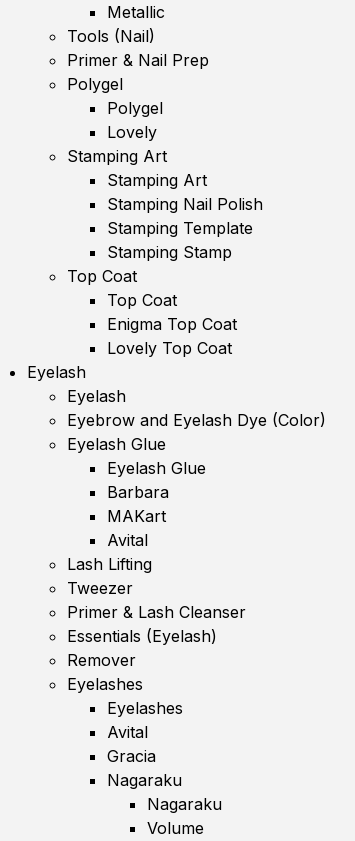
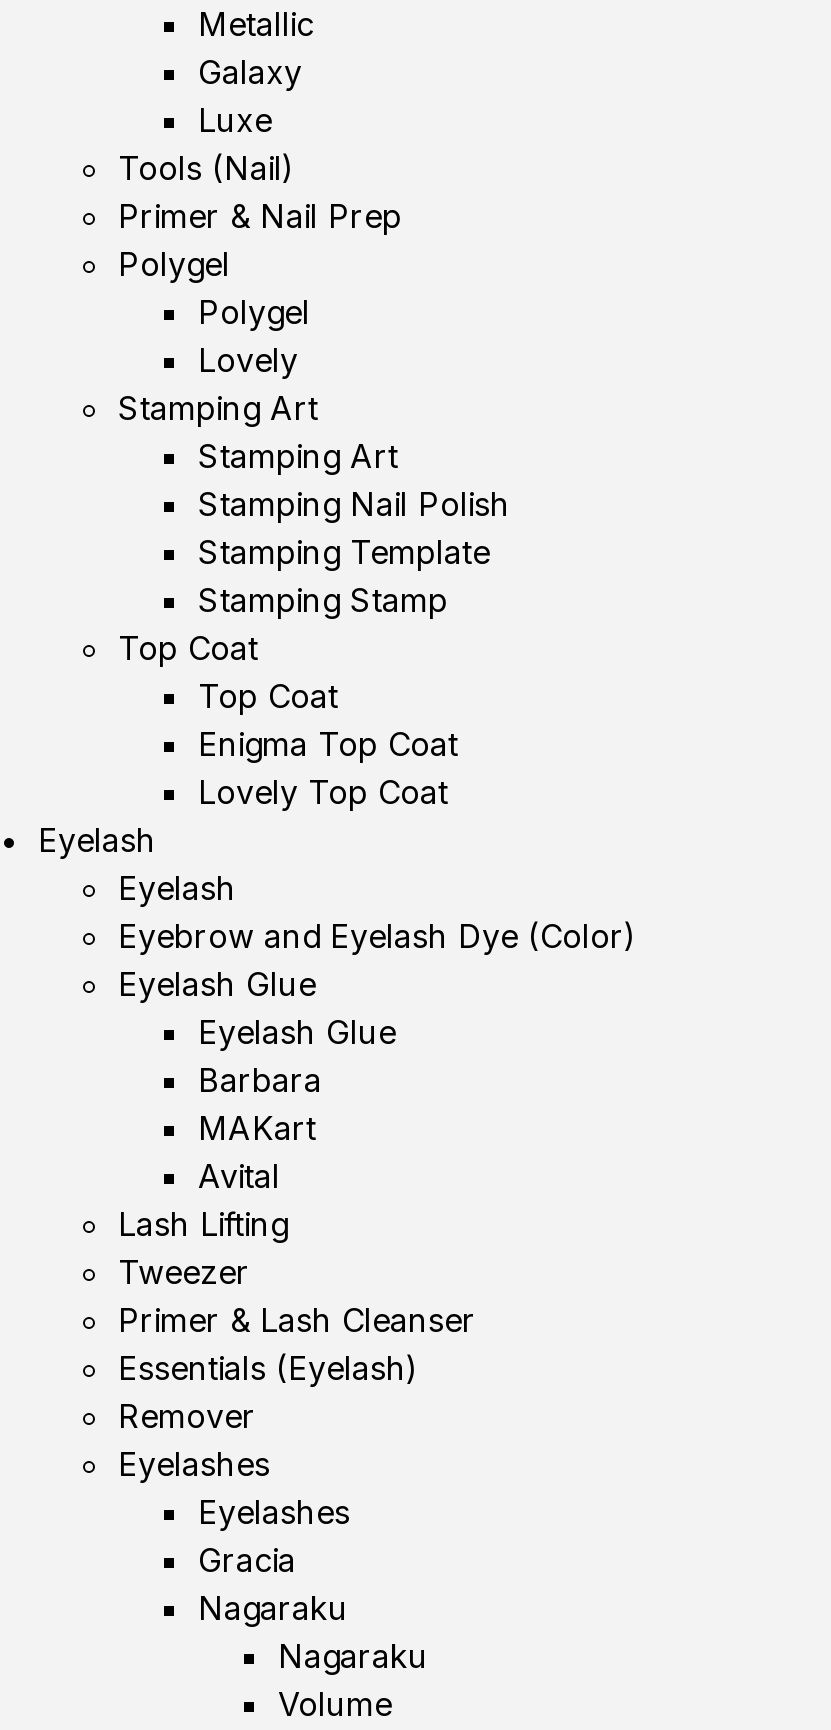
moved [27,26,326,718] -> [38,148,636,1532]: Tools (Nail) | Primer & Nail Prep | Polygel | ... | Eyelashes | Eyelashes
none -> [198,52,302,140] Galaxy | Luxe
[107,722,148,742] Avital -> none

